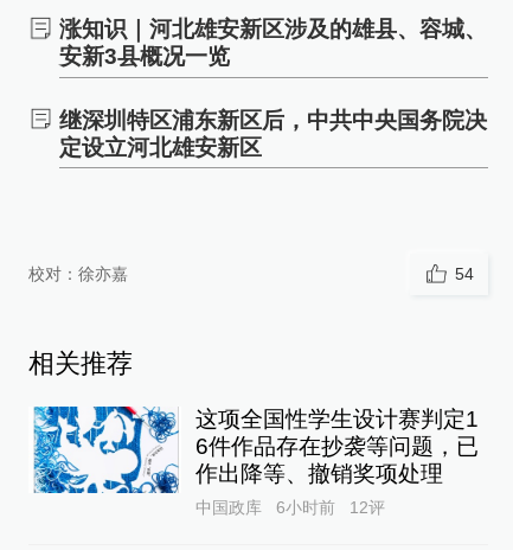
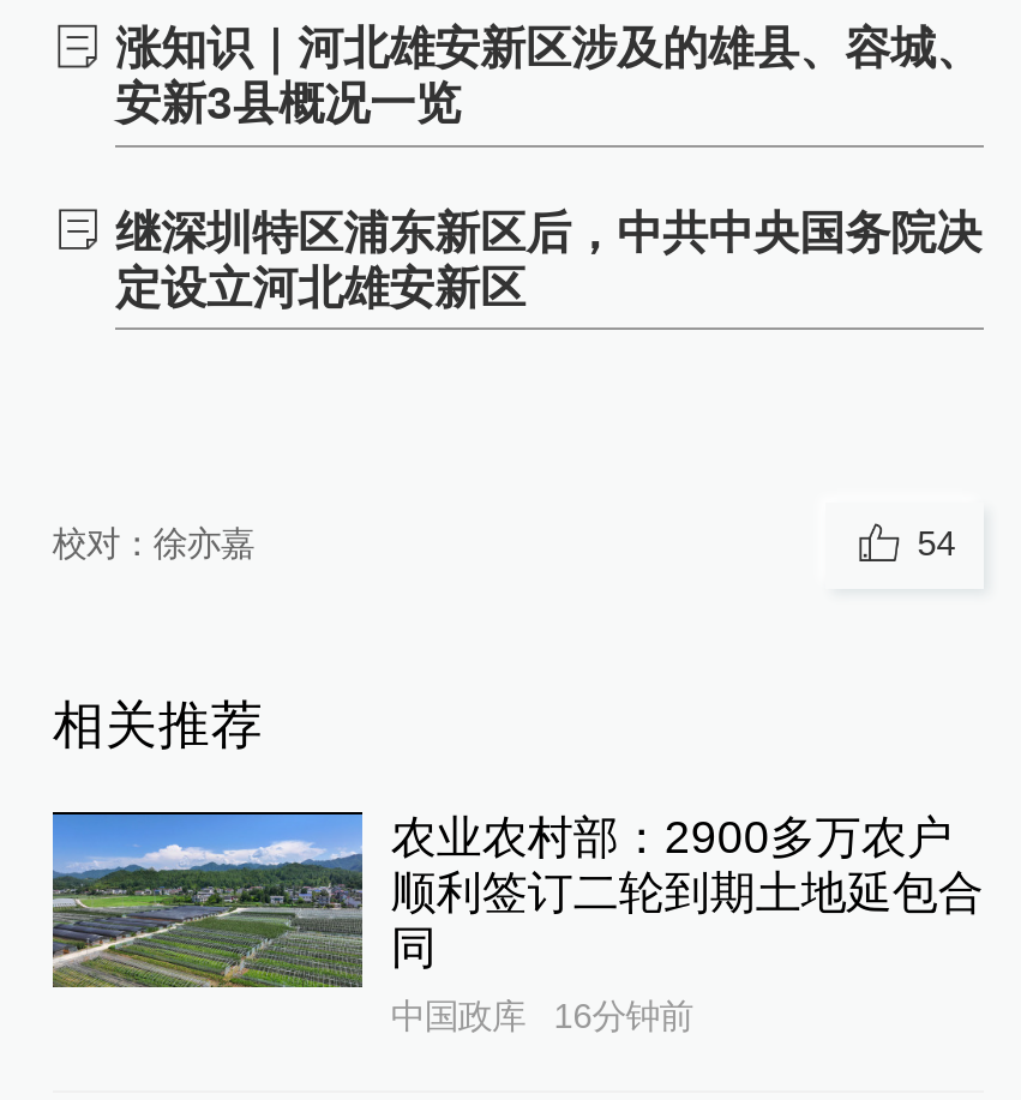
[28,405,478,494] [image] | 这项全国性学生设计赛判定1 | 6件作品存在抄袭等问题，已 | 作出降等、撤销奖项处理 -> [50,810,983,990] [image] | 农业农村部：2900多万农户 | 顺利签订二轮到期土地延包合 | 同
[276,497,385,516] 6小时前 | 12评 -> [554,996,693,1035] 16分钟前

